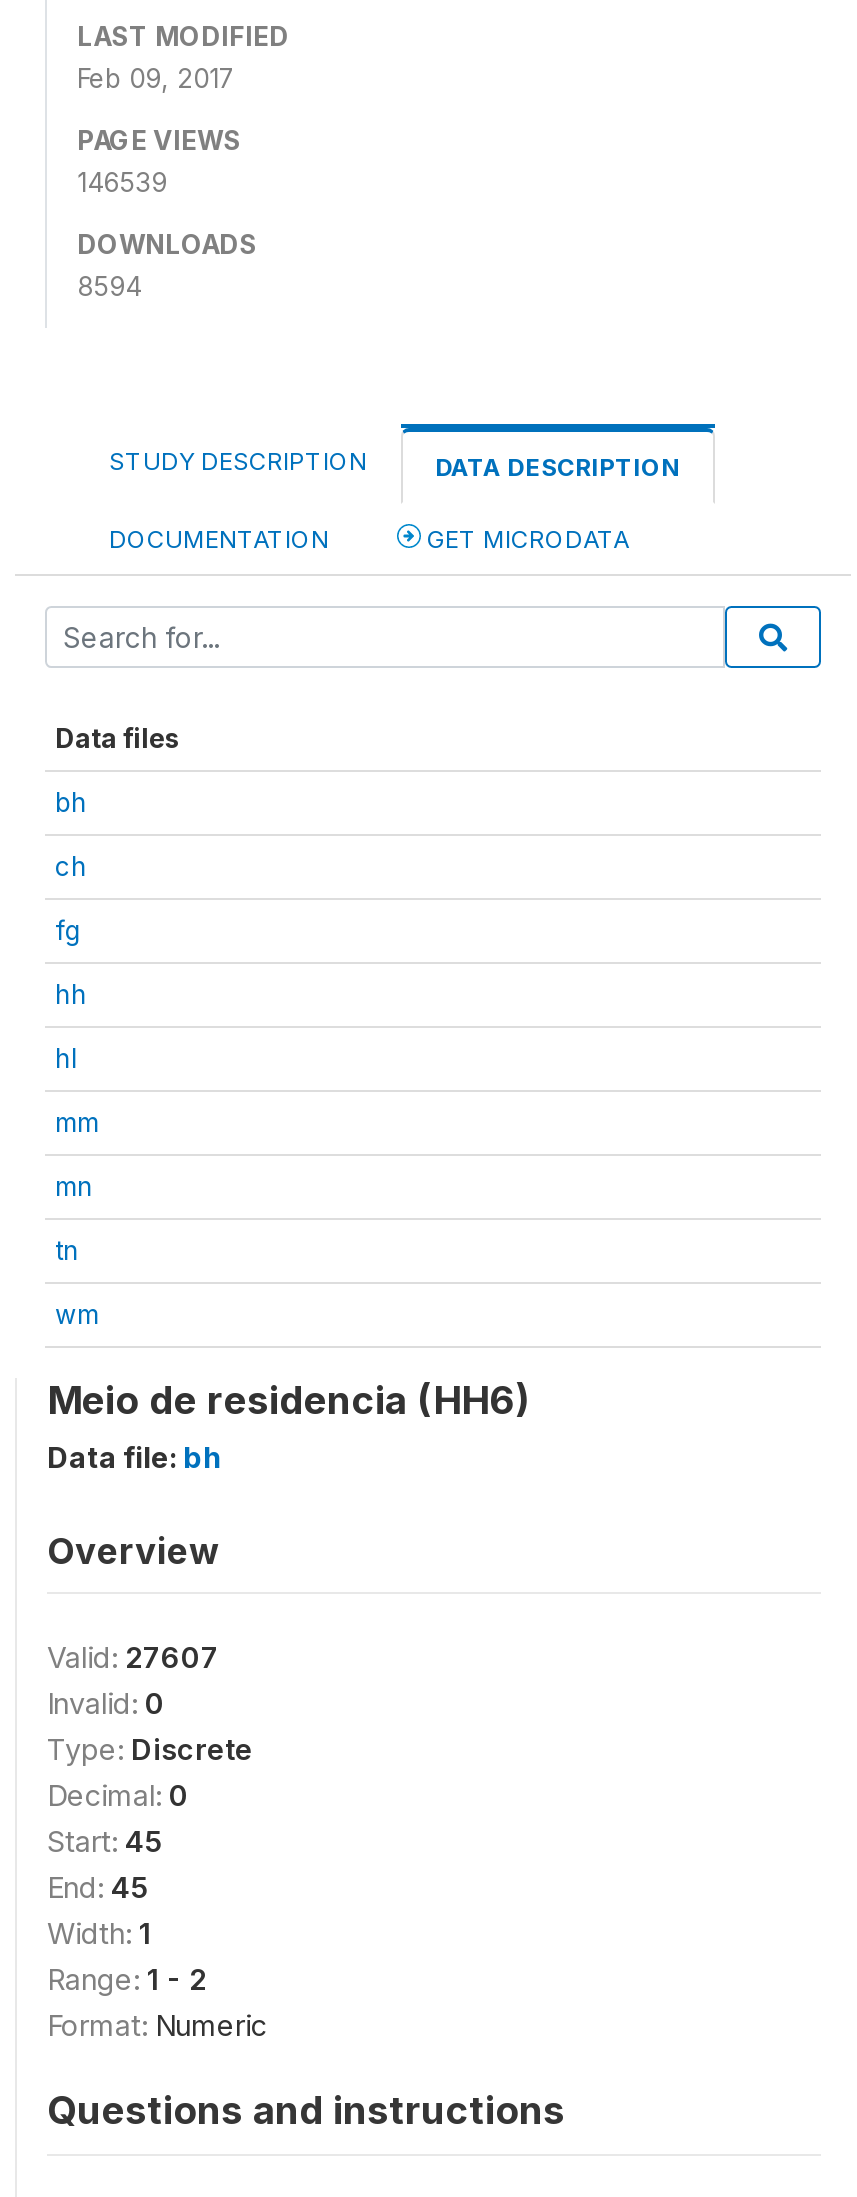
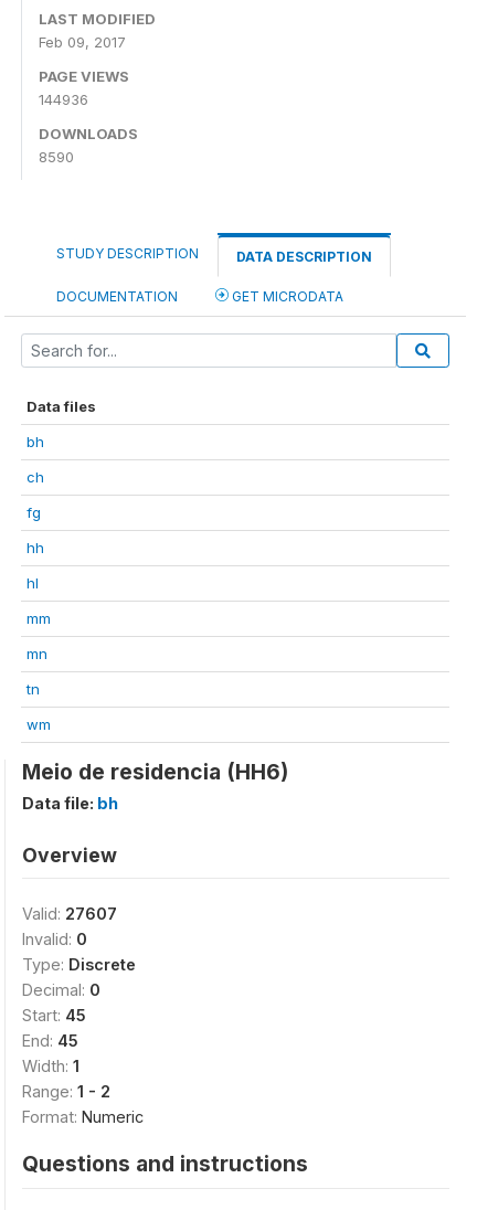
[77,165,167,197] 146539 -> [39,90,88,108] 144936
[77,269,141,301] 8594 -> [39,147,74,165] 8590

